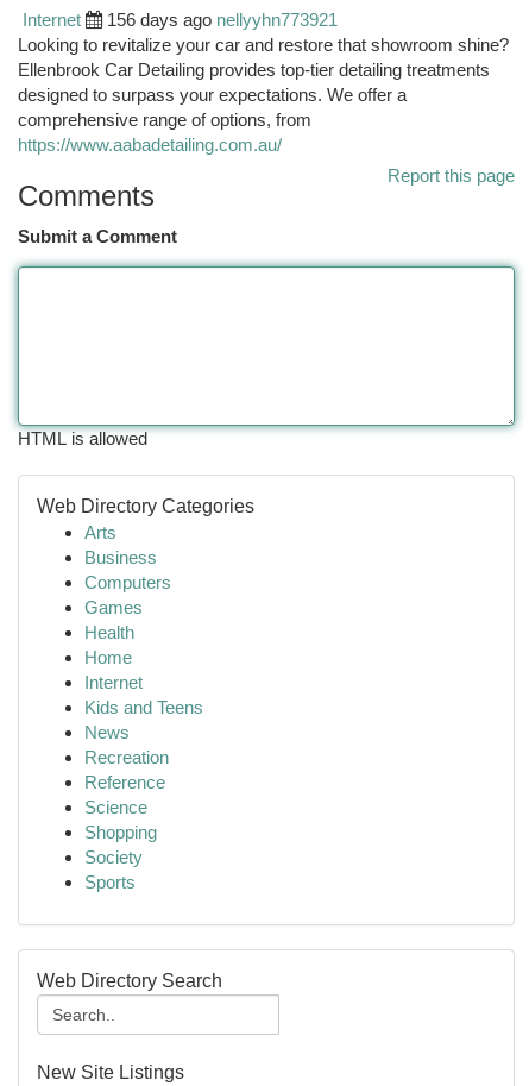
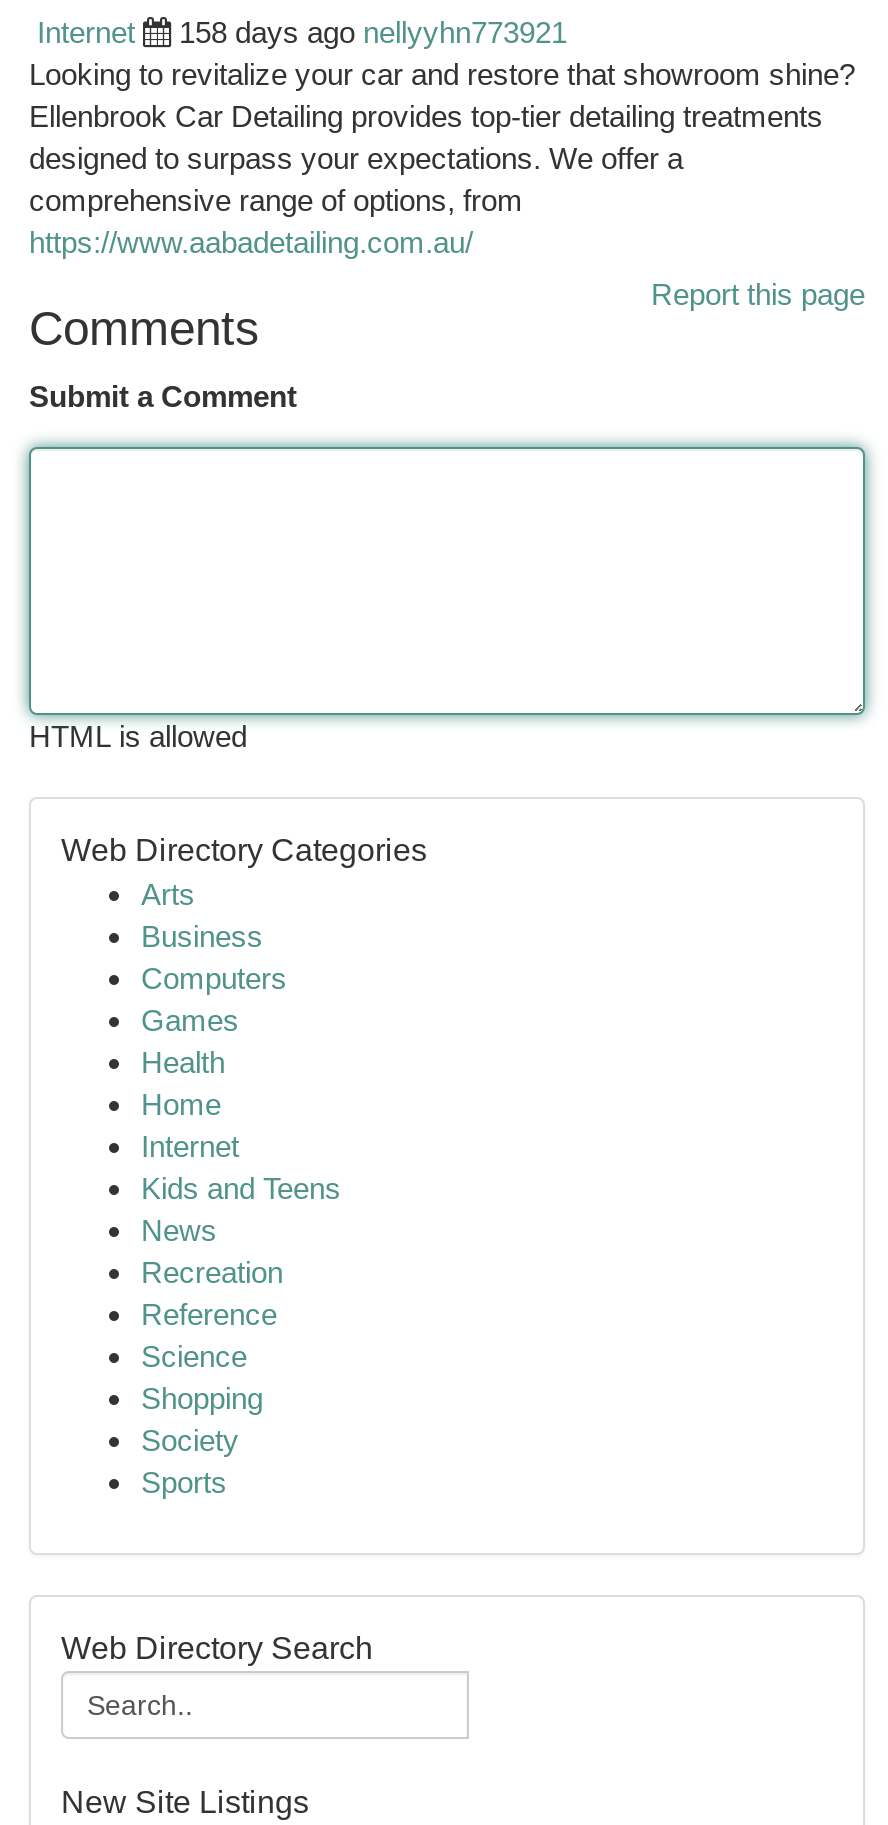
[107,10,338,30] 156 days ago nellyyhn773921 -> [179,15,567,49] 158 days ago nellyyhn773921

